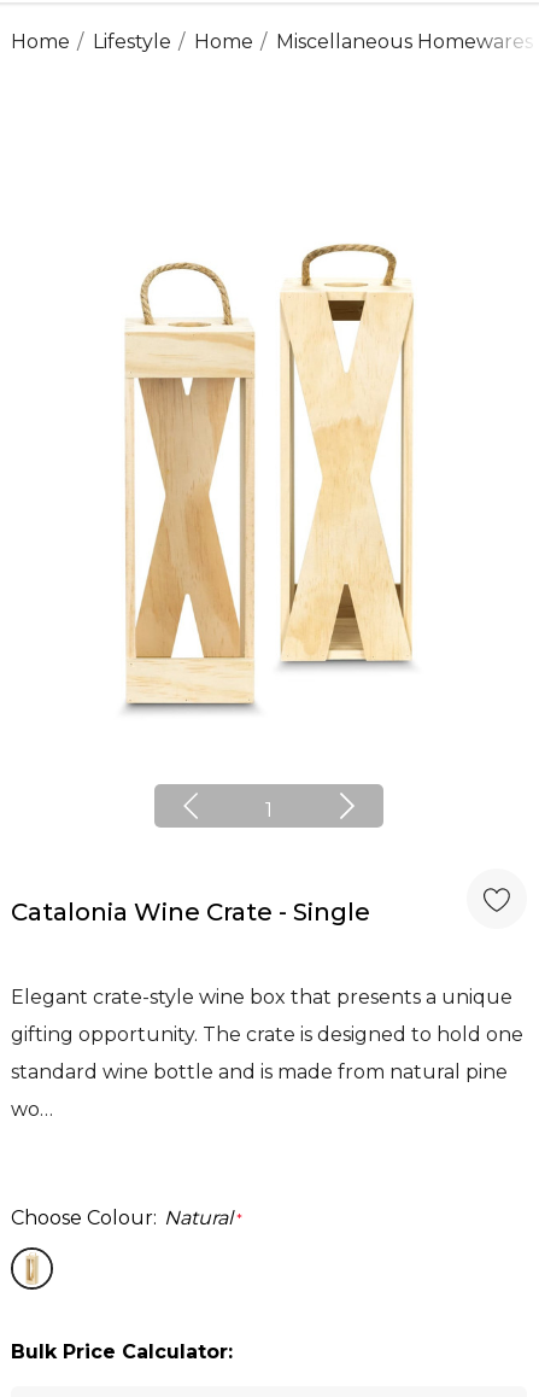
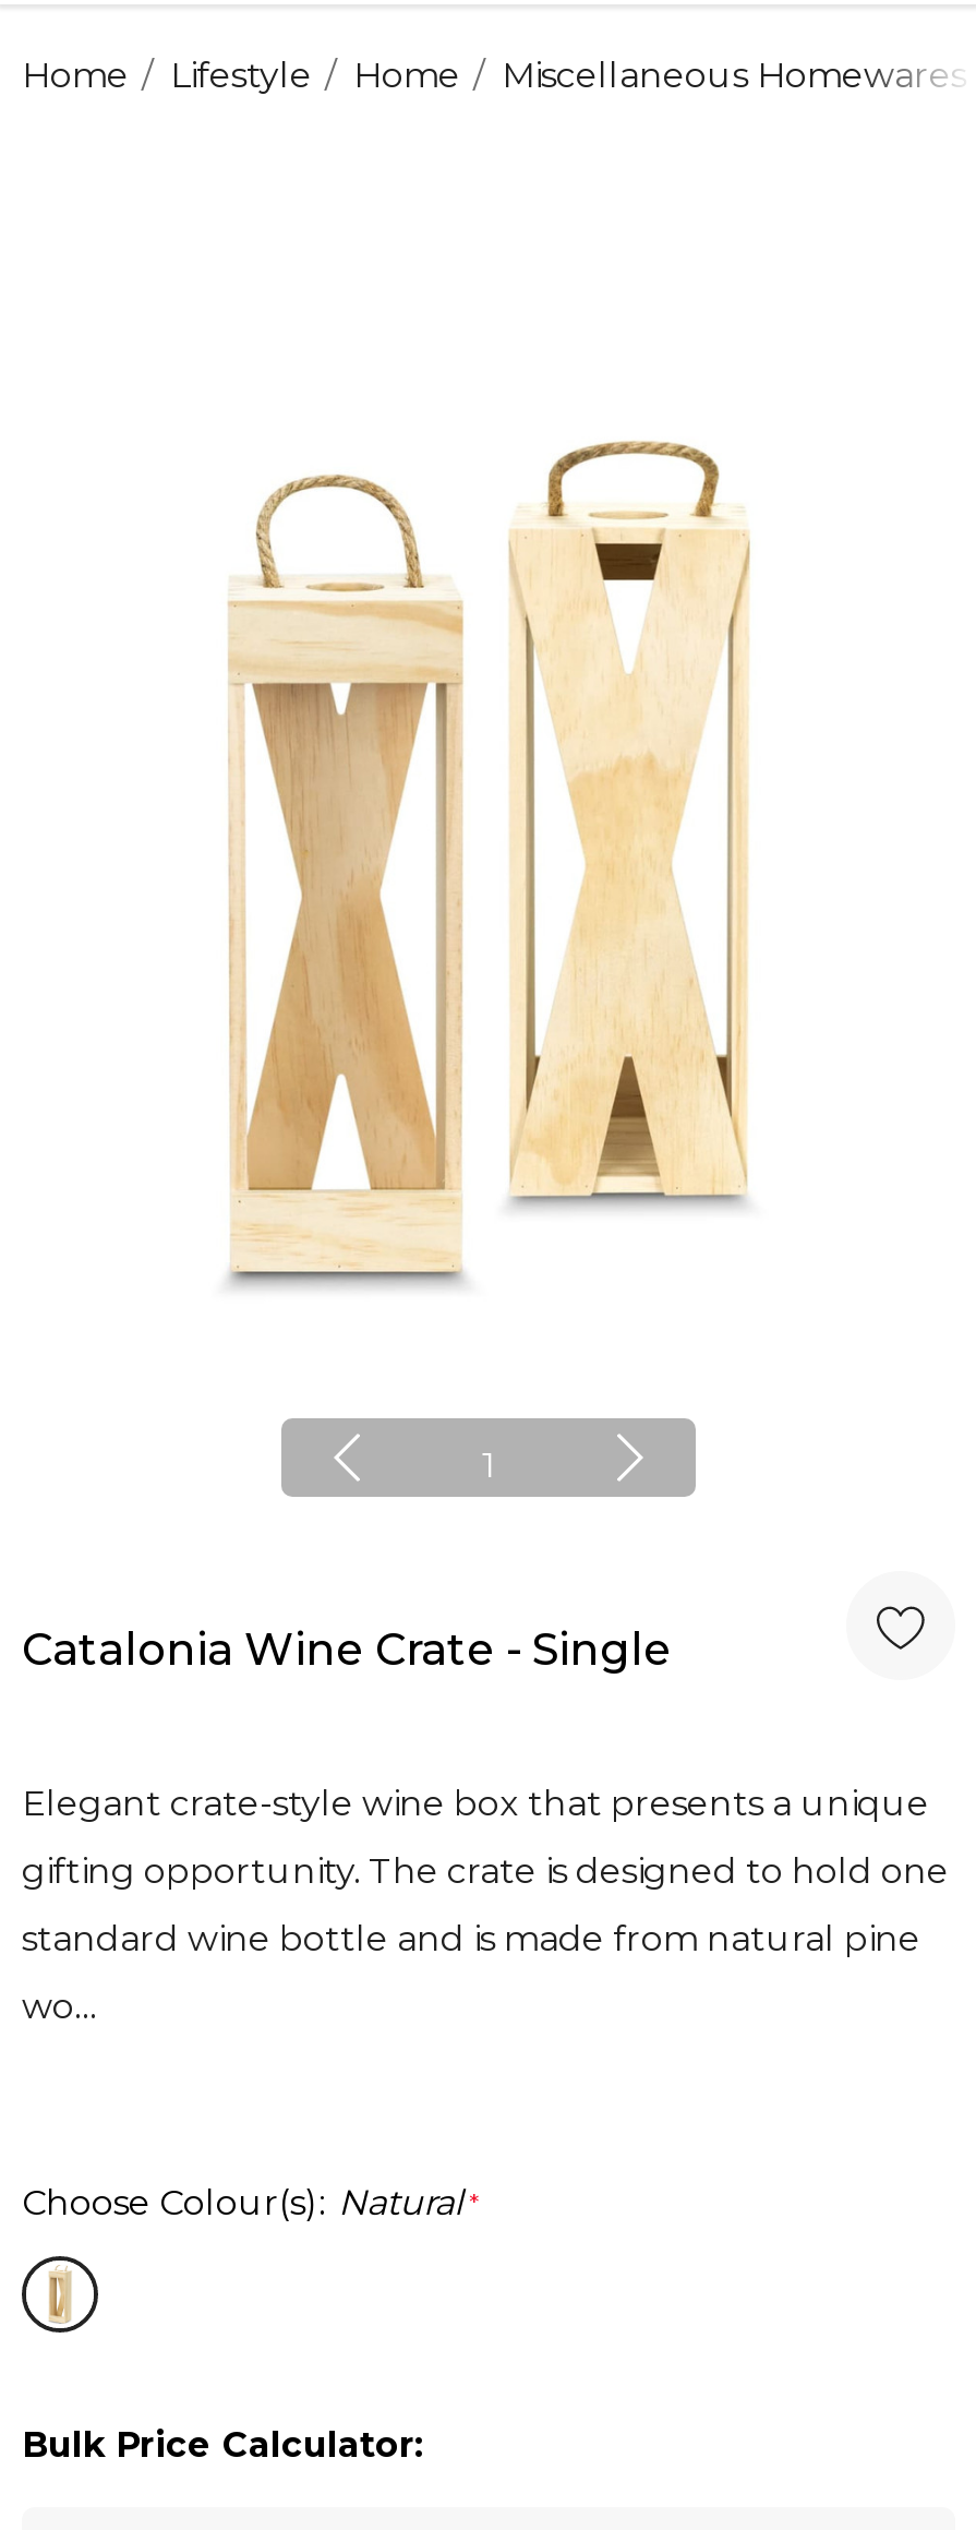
[11,1207,242,1230] Choose Colour: Natural * -> [22,2183,480,2224] Choose Colour(s): Natural *

